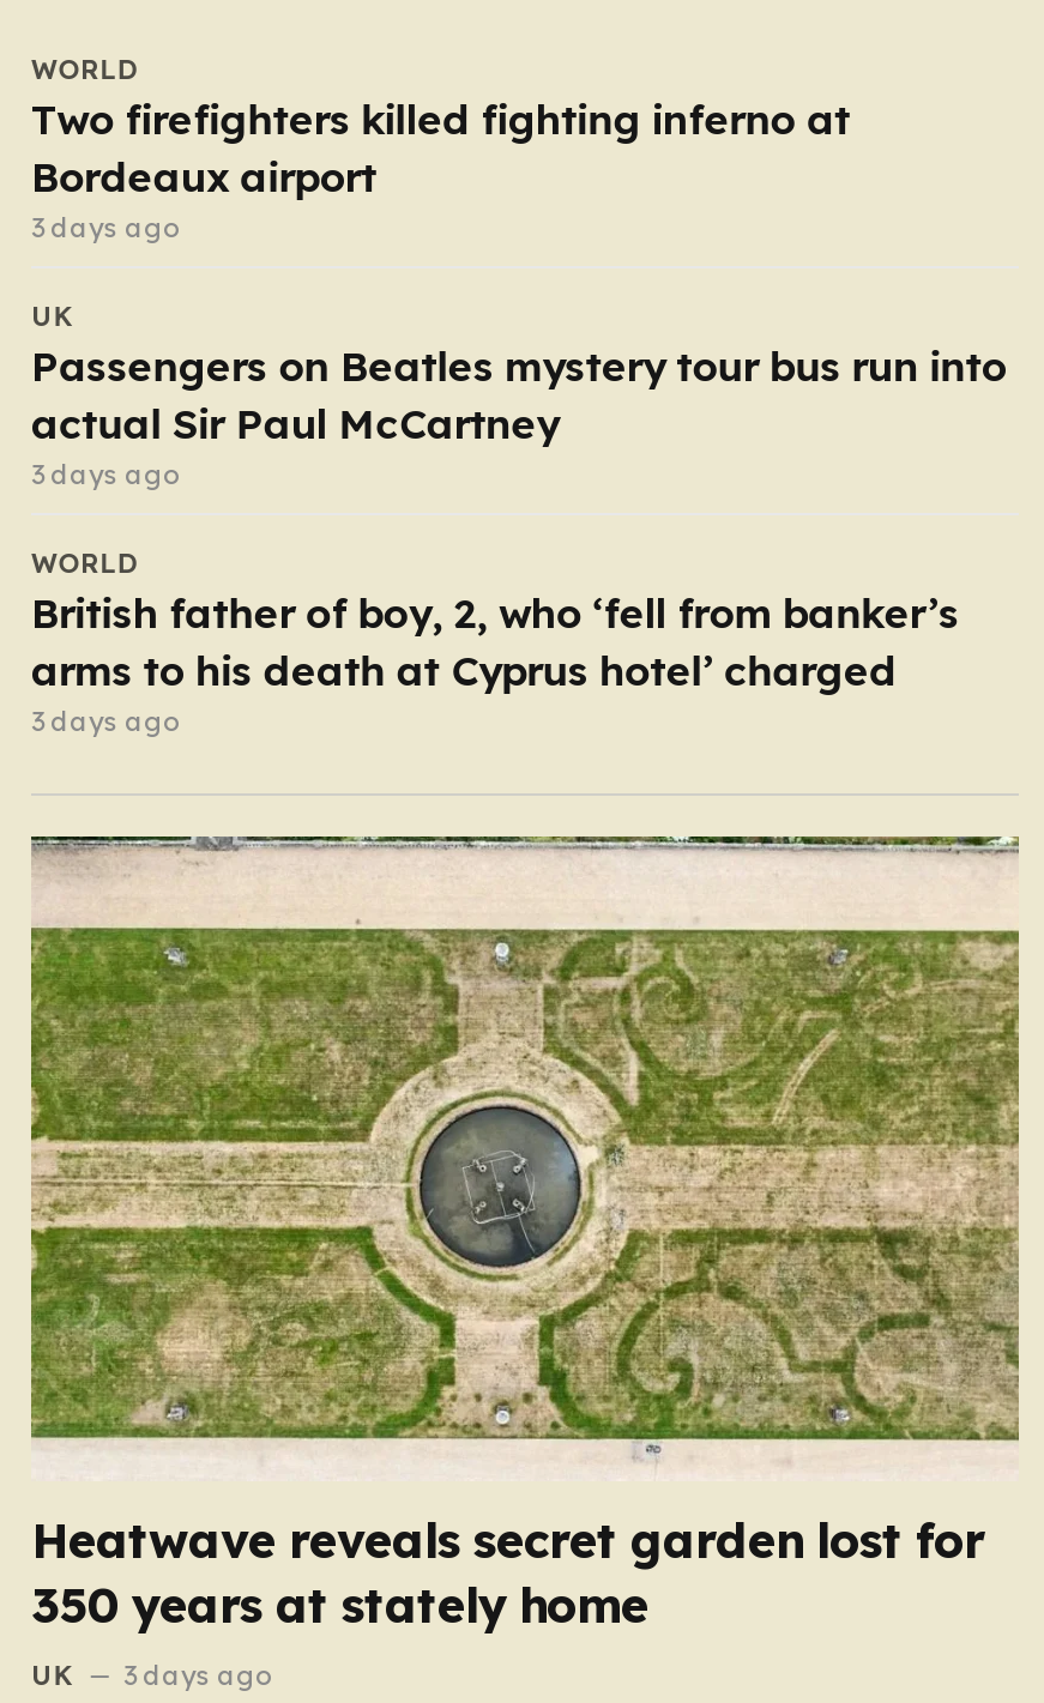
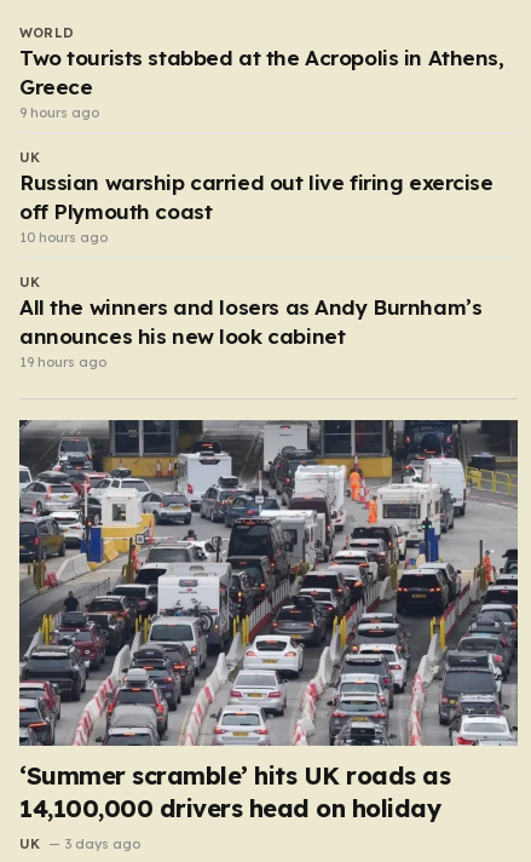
[31,93,850,244] Two firefighters killed fighting inferno at | Bordeaux airport | 3 days ago -> [19,45,504,121] Two tourists stabbed at the Acropolis in Athens, | Greece | 9 hours ago
[31,340,1007,491] Passengers on Beatles mystery tour bus run into | actual Sir Paul McCartney | 3 days ago -> [19,169,493,246] Russian warship carried out live firing exercise | off Plymouth coast | 10 hours ago
[31,546,959,738] WORLD | British father of boy, 2, who ‘fell from banker’s | arms to his death at Cyprus hotel’ charged | 3 days ago -> [19,273,482,370] UK | All the winners and losers as Andy Burnham’s | announces his new look cabinet | 19 hours ago
[29,834,1021,1635] [image] | Heatwave reveals secret garden lost for | 350 years at stately home -> [18,419,519,823] [image] | ‘Summer scramble’ hits UK roads as | 14,100,000 drivers head on holiday

